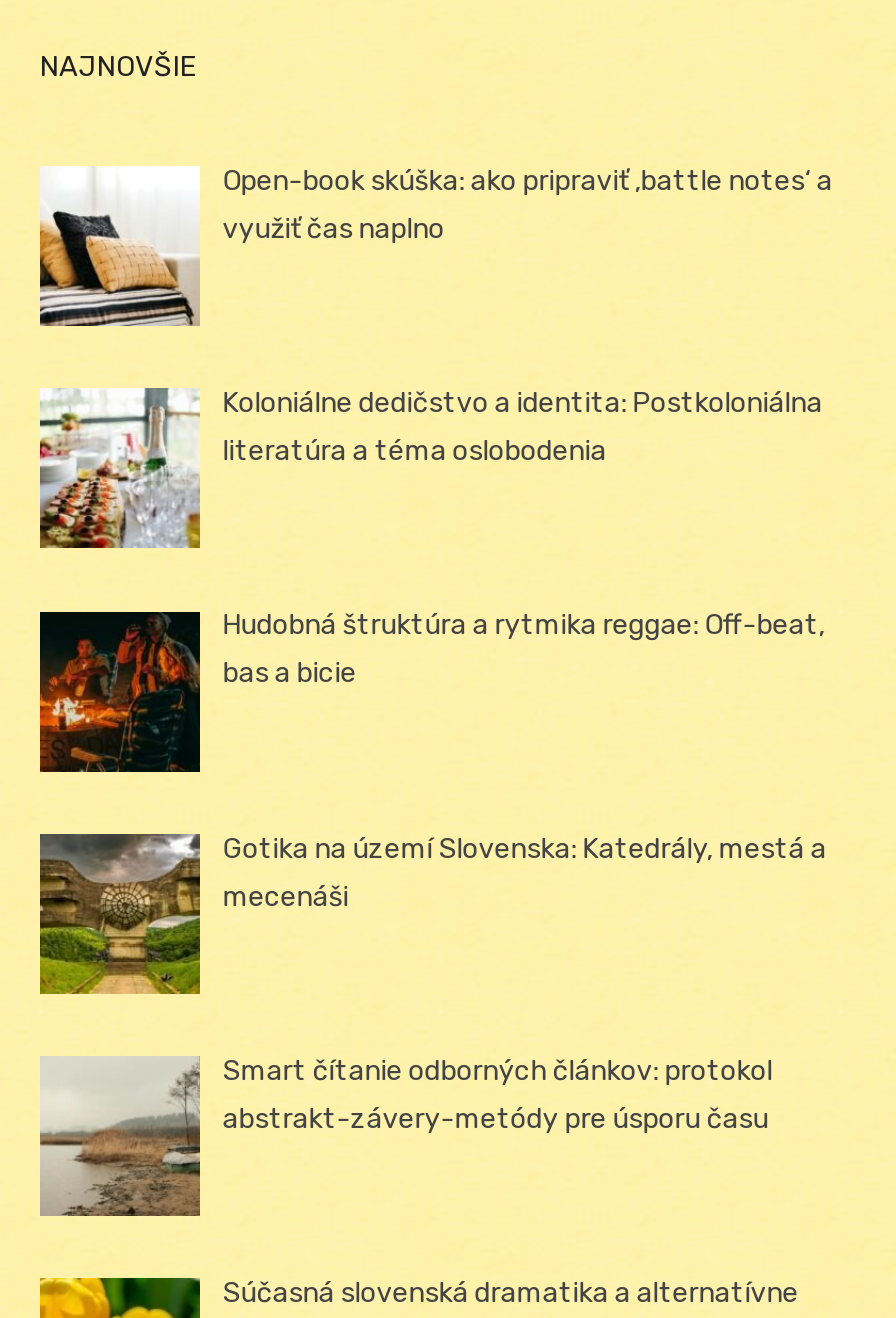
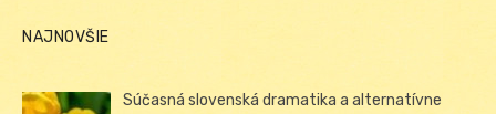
[38,164,832,328] [image] | Open-book skúška: ako pripraviť ‚battle notes‘ a | využiť čas naplno -> none
[38,386,822,550] [image] | Koloniálne dedičstvo a identita: Postkoloniálna | literatúra a téma oslobodenia -> none
[38,609,824,774] [image] | Hudobná štruktúra a rytmika reggae: Off-beat, | bas a bicie -> none
[38,831,826,996] [image] | Gotika na území Slovenska: Katedrály, mestá a | mecenáši -> none
[40,1054,772,1218] [image] | Smart čítanie odborných článkov: protokol | abstrakt-závery-metódy pre úsporu času -> none

